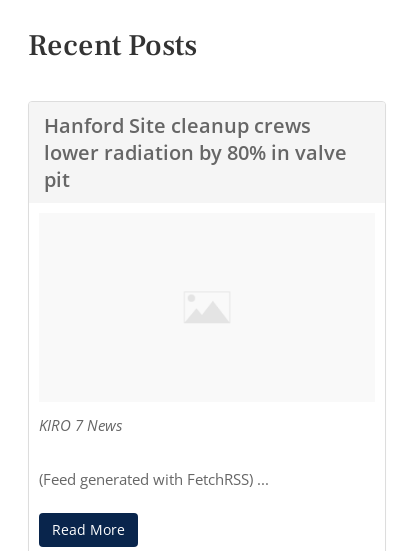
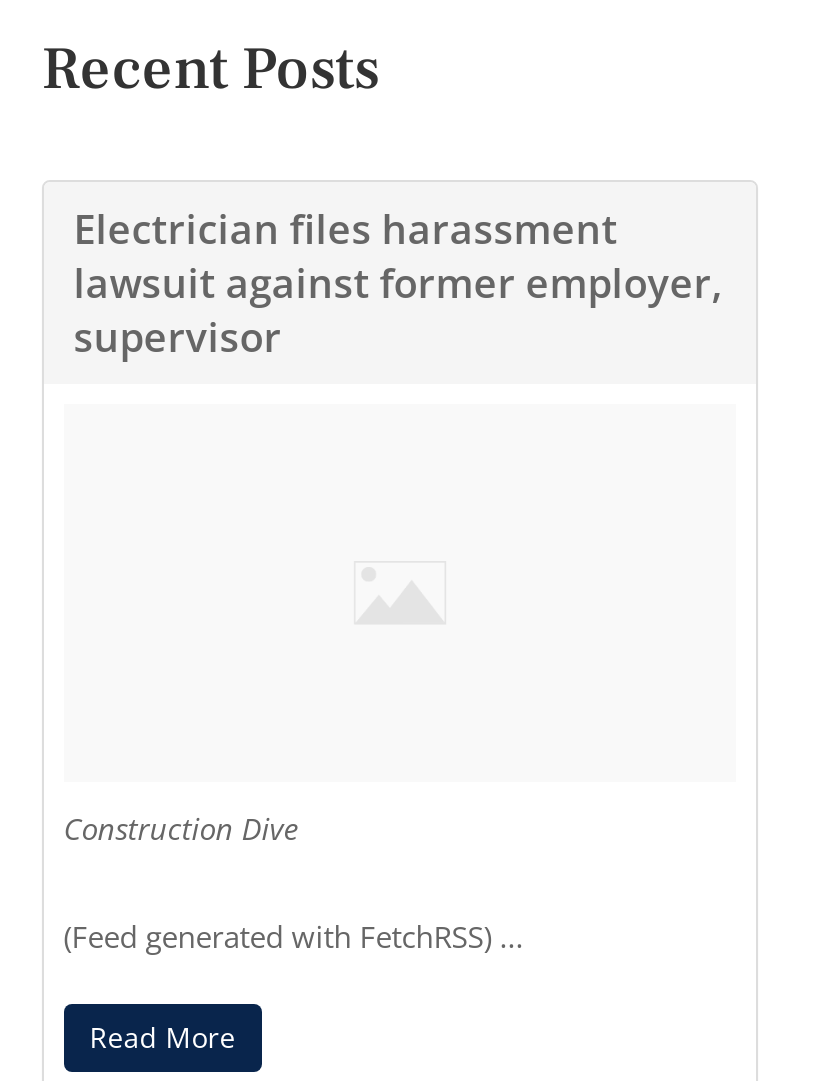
[44,112,347,193] Hanford Site cleanup crews | lower radiation by 80% in valve | pit -> [74,202,722,364] Electrician files harassment | lawsuit against former employer, | supervisor
[39,415,122,435] KIRO 7 News -> [64,809,298,849] Construction Dive

